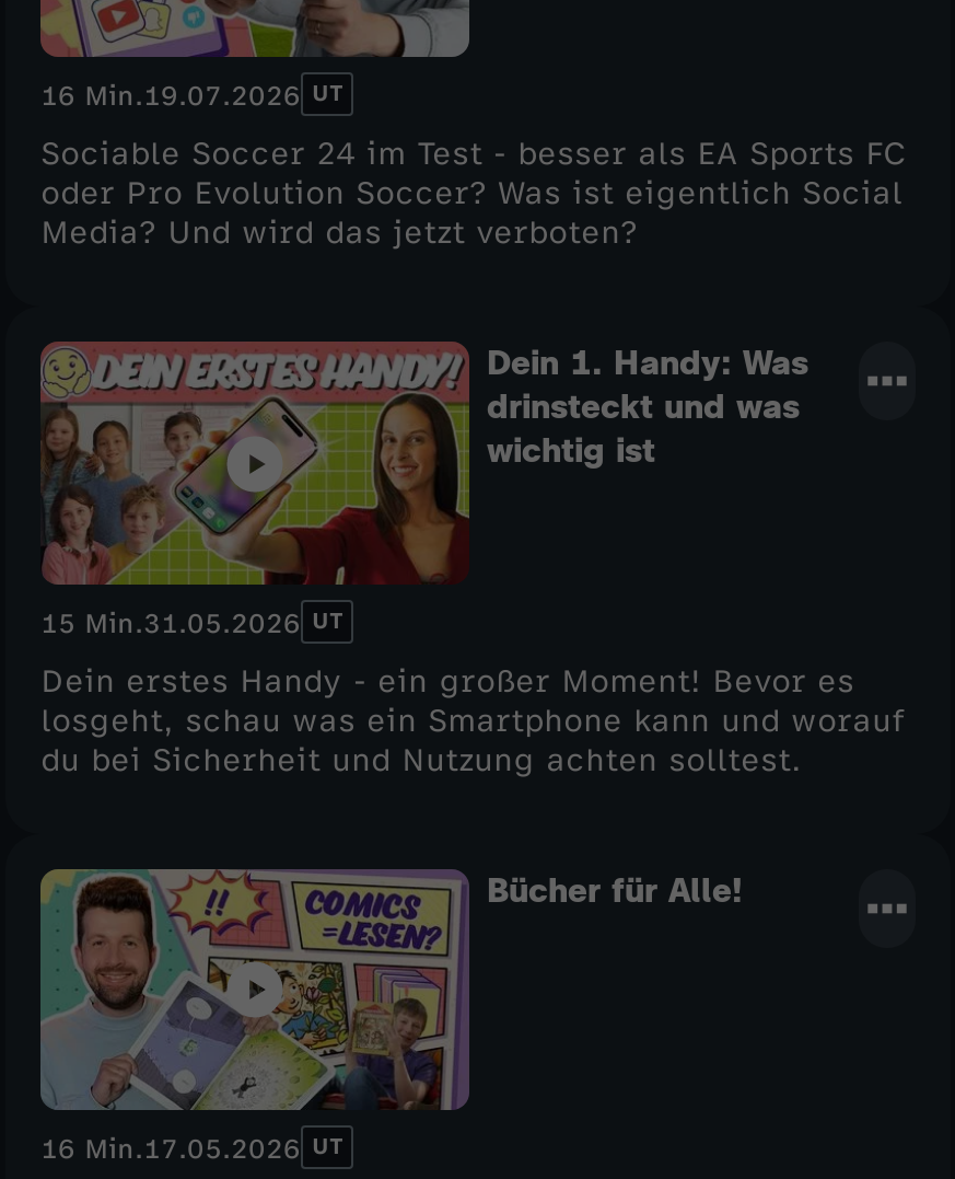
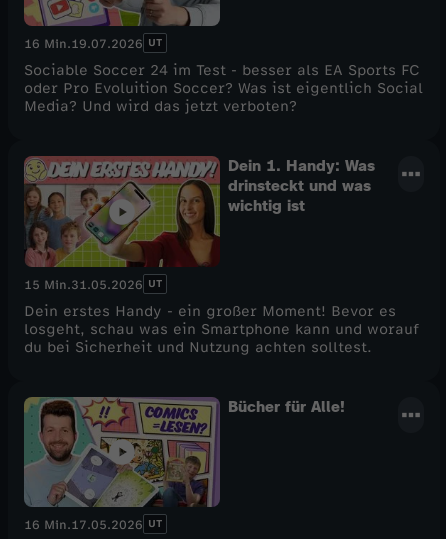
[40,176,902,213] oder Pro Evolution Soccer? Was ist eigentlich Social -> [24,80,423,97] oder Pro Evoluition Soccer? Was ist eigentlich Social

